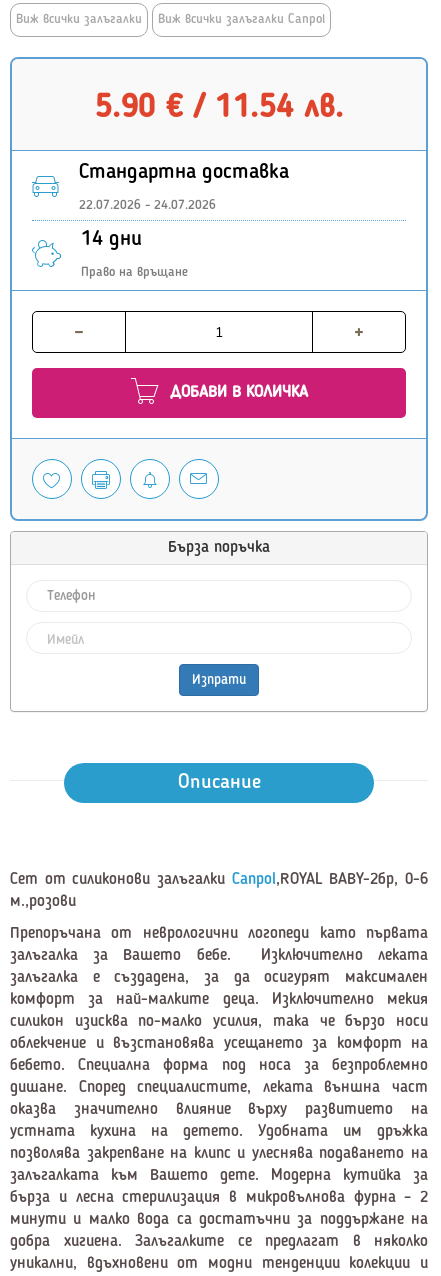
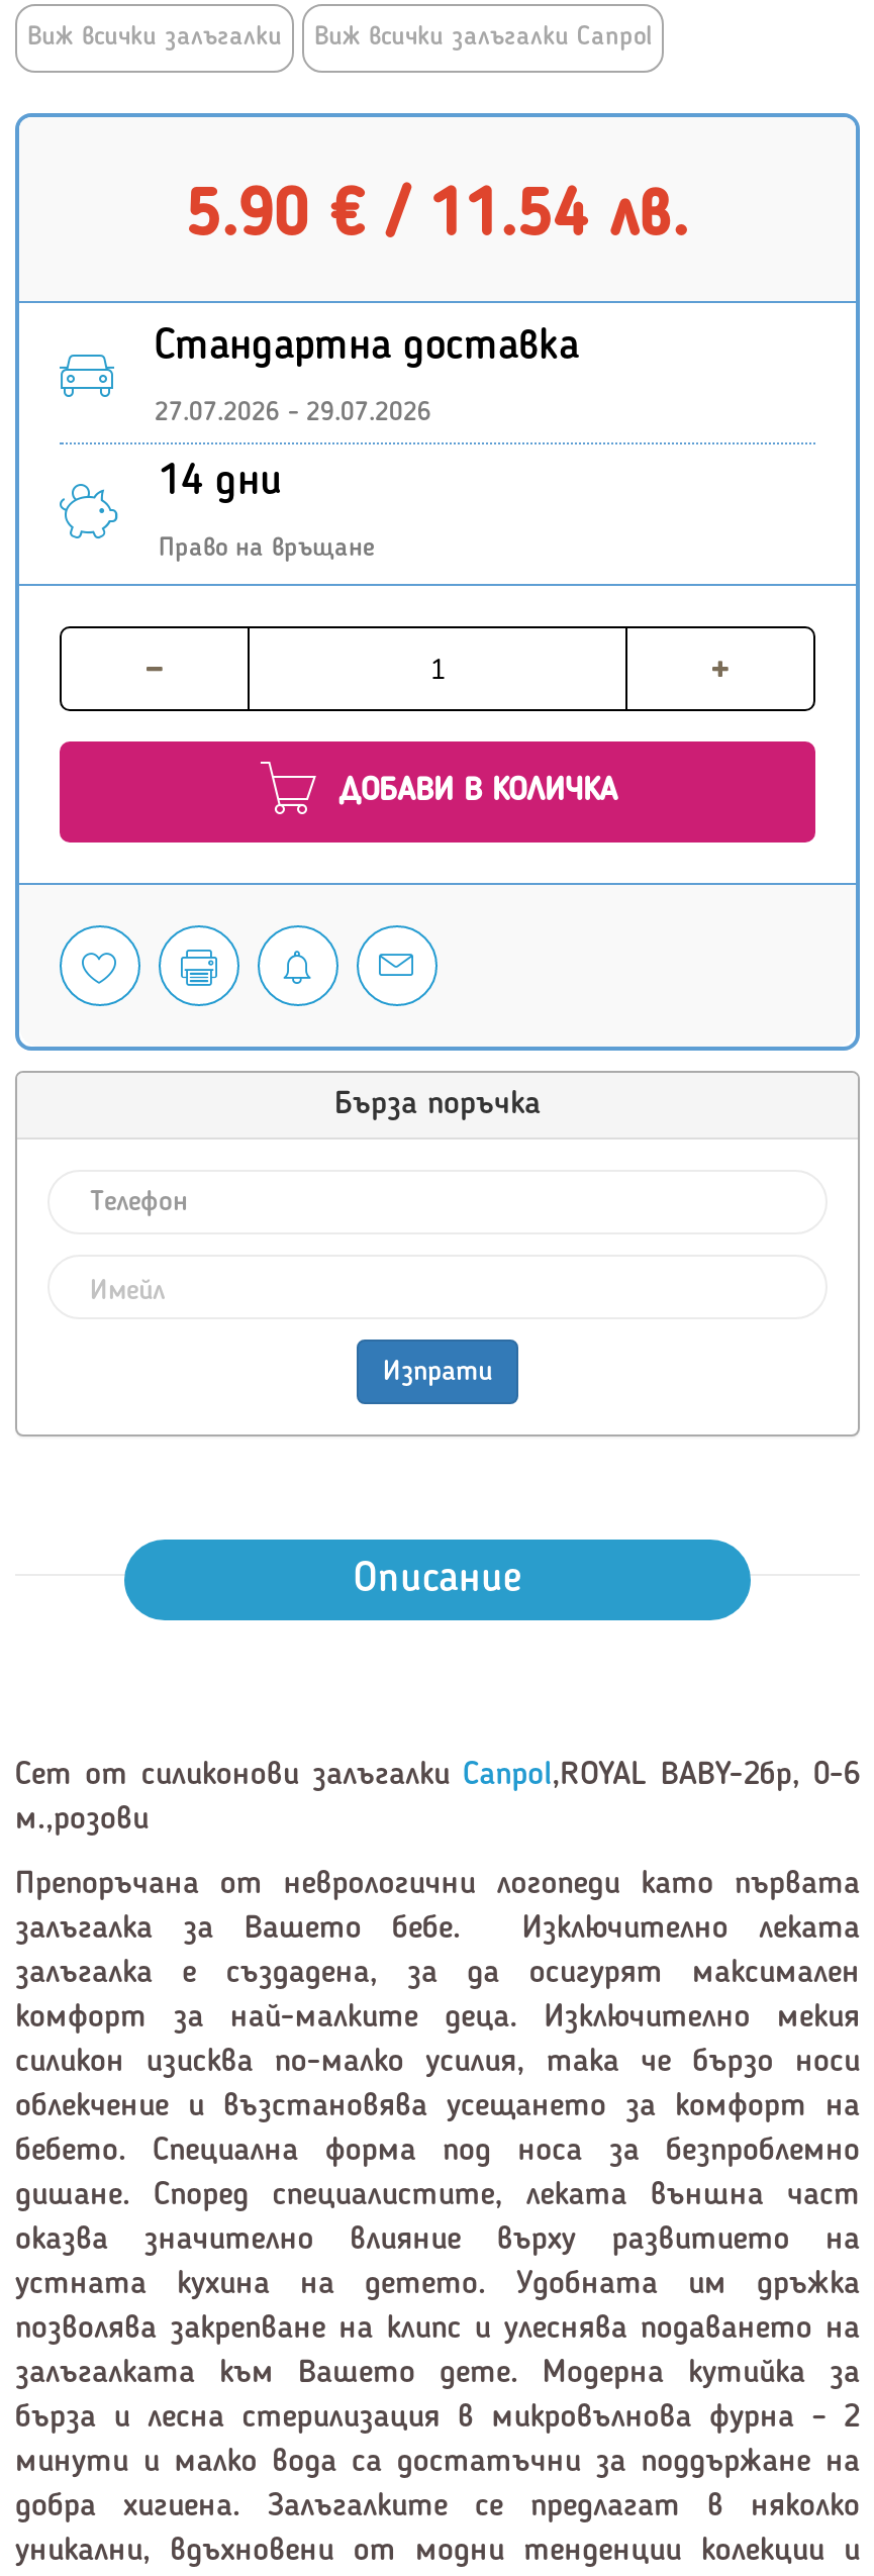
[79,199,216,212] 22.07.2026 - 24.07.2026 -> [155,400,431,427] 27.07.2026 - 29.07.2026

